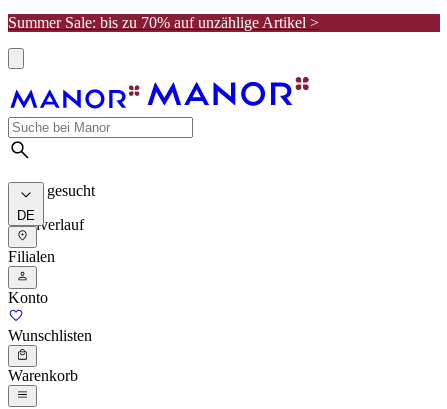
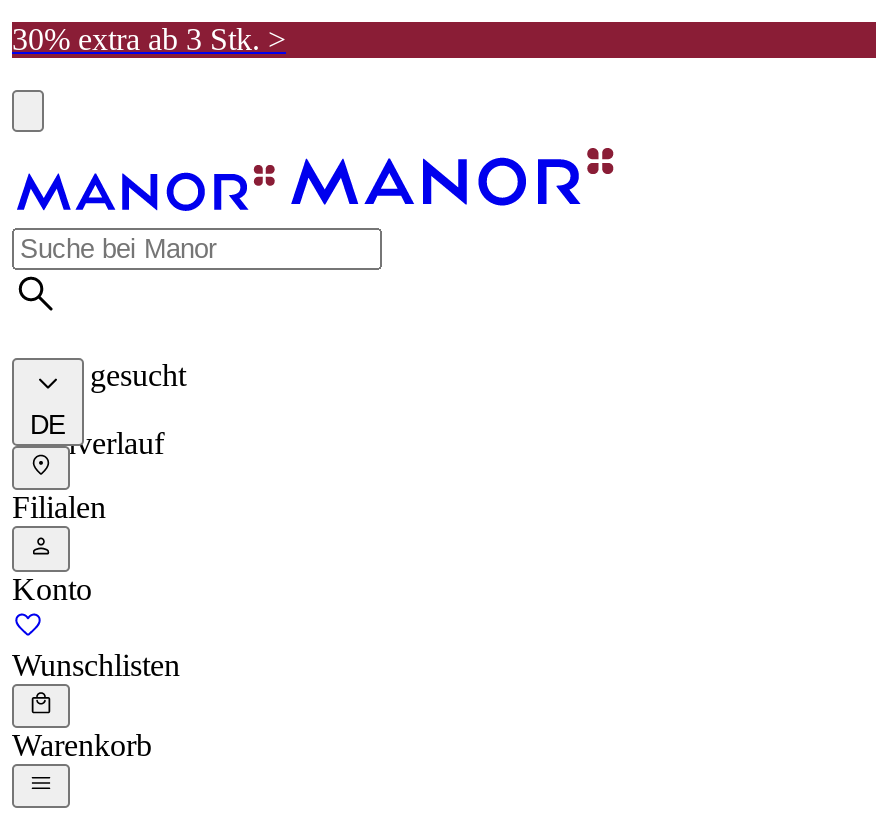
[8,14,319,31] Summer Sale: bis zu 70% auf unzählige Artikel > -> [12,22,286,56] 30% extra ab 3 Stk. >

